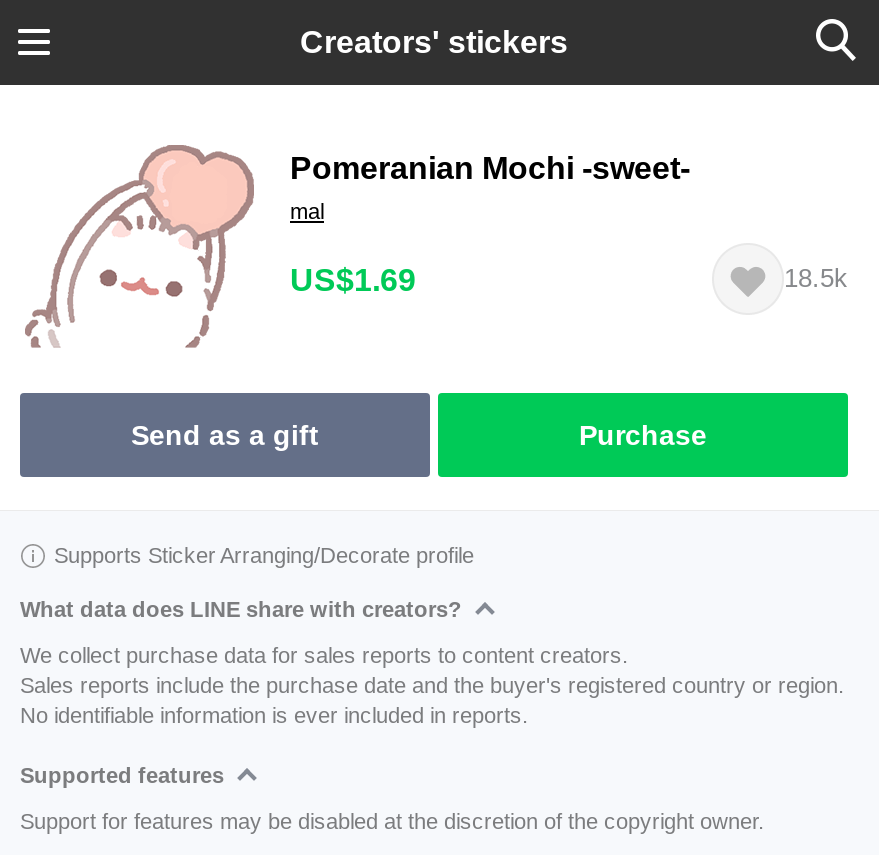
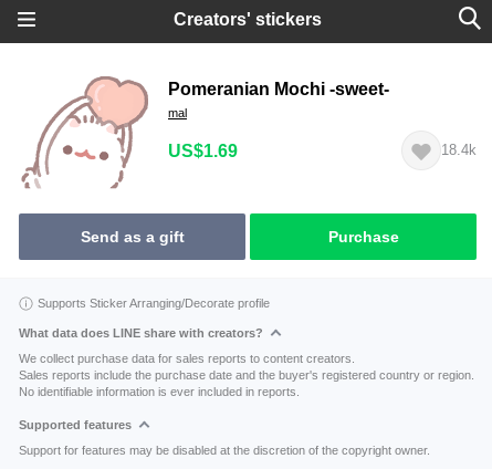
[784,263,848,293] 18.5k -> [441,142,477,158] 18.4k

